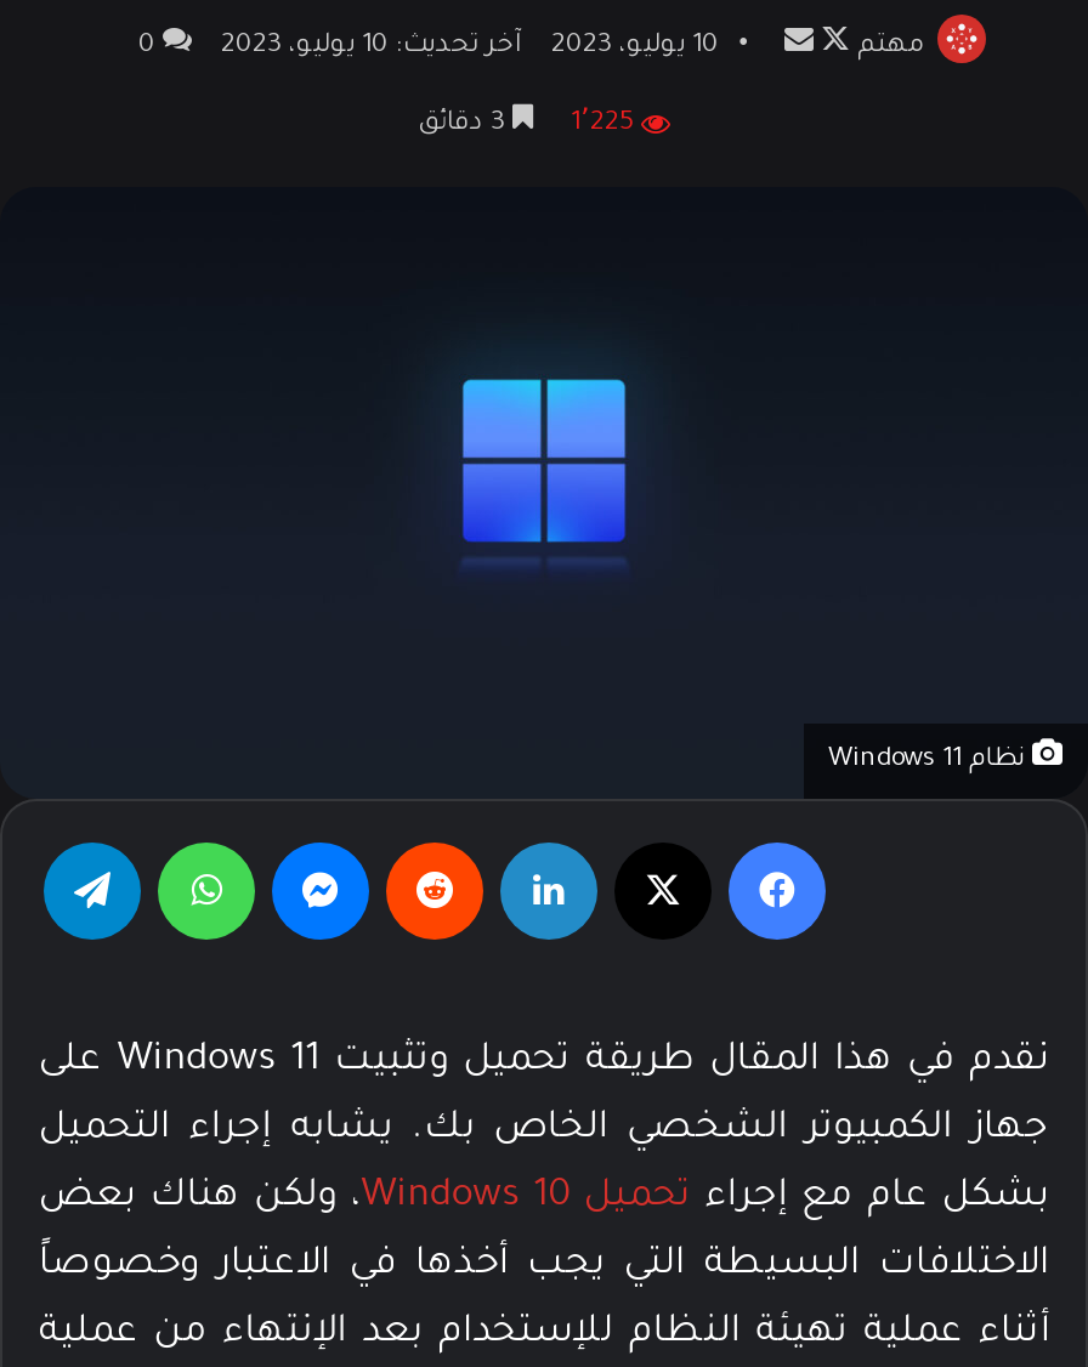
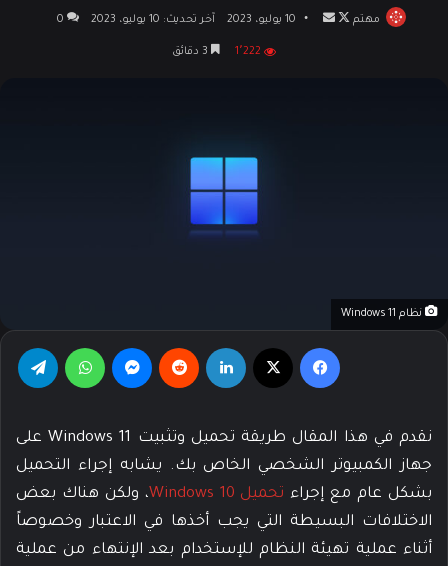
[571,109,634,138] 1٬225 -> [235,46,261,58] 1٬222

